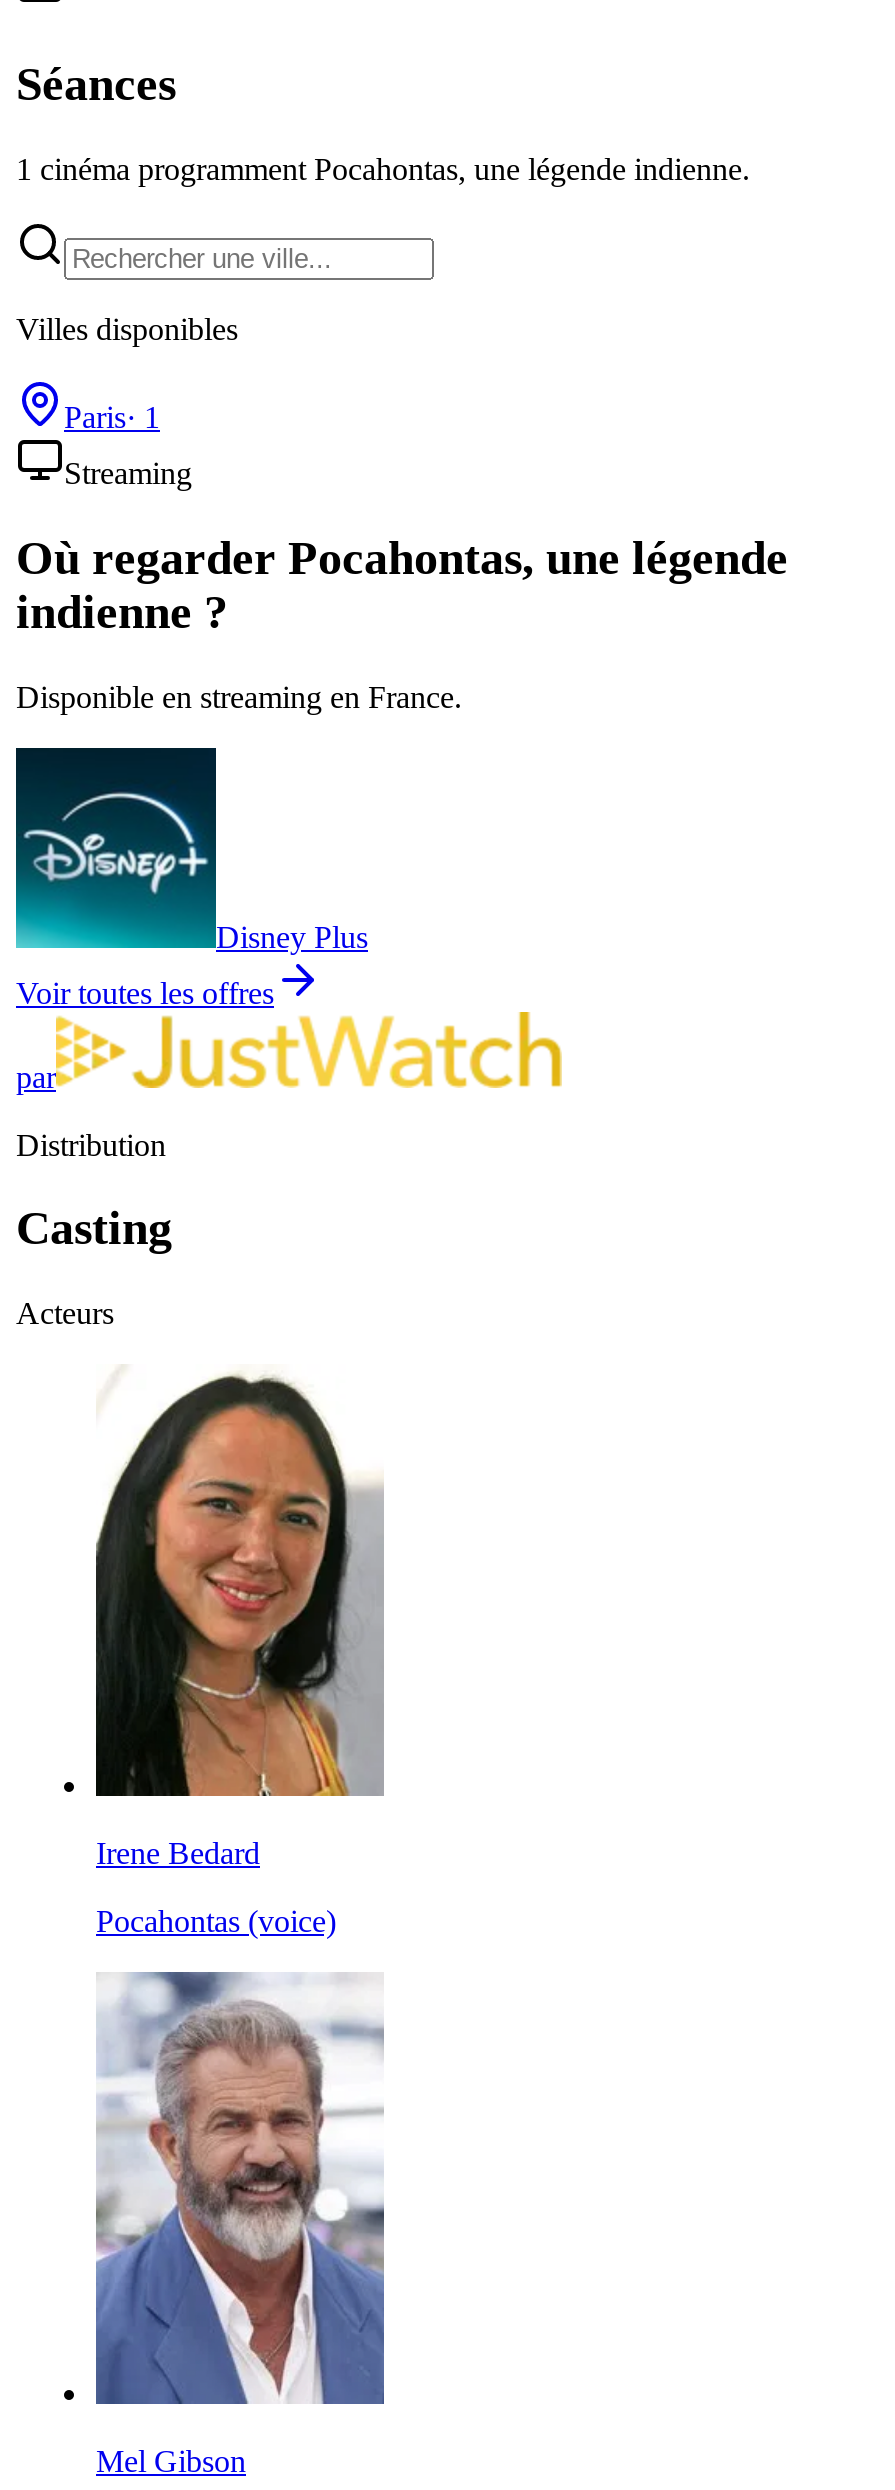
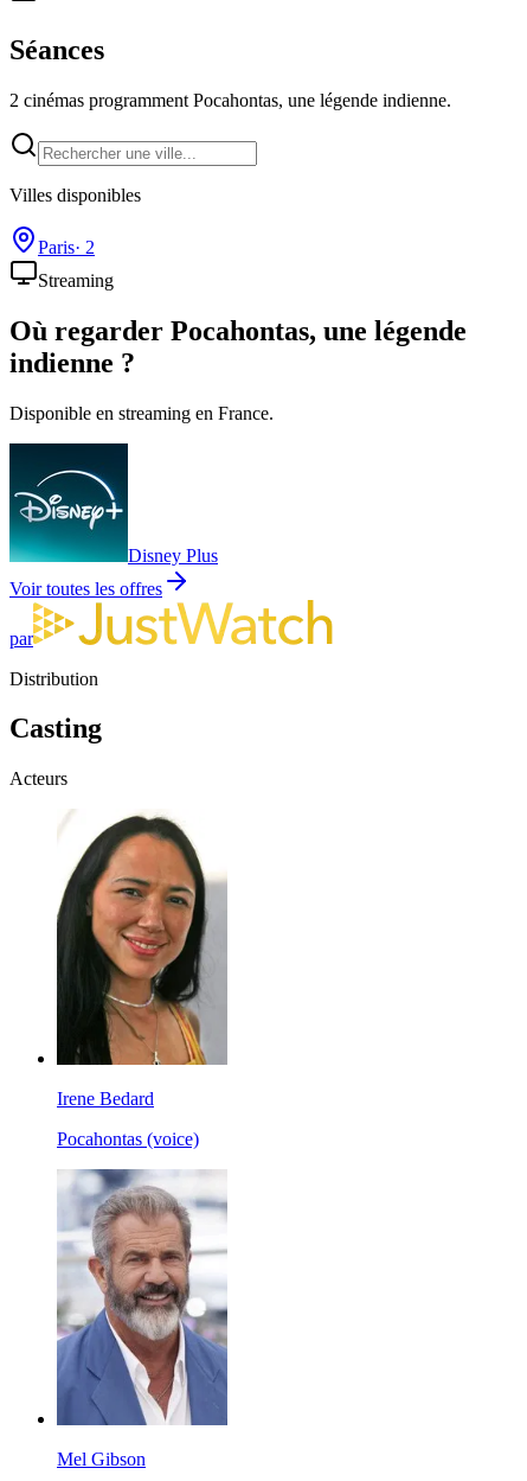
[16,152,750,186] 1 cinéma programment Pocahontas, une légende indienne. -> [9,90,451,110] 2 cinémas programment Pocahontas, une légende indienne.
[64,400,160,434] Paris · 1 -> [38,237,95,257] Paris · 2

